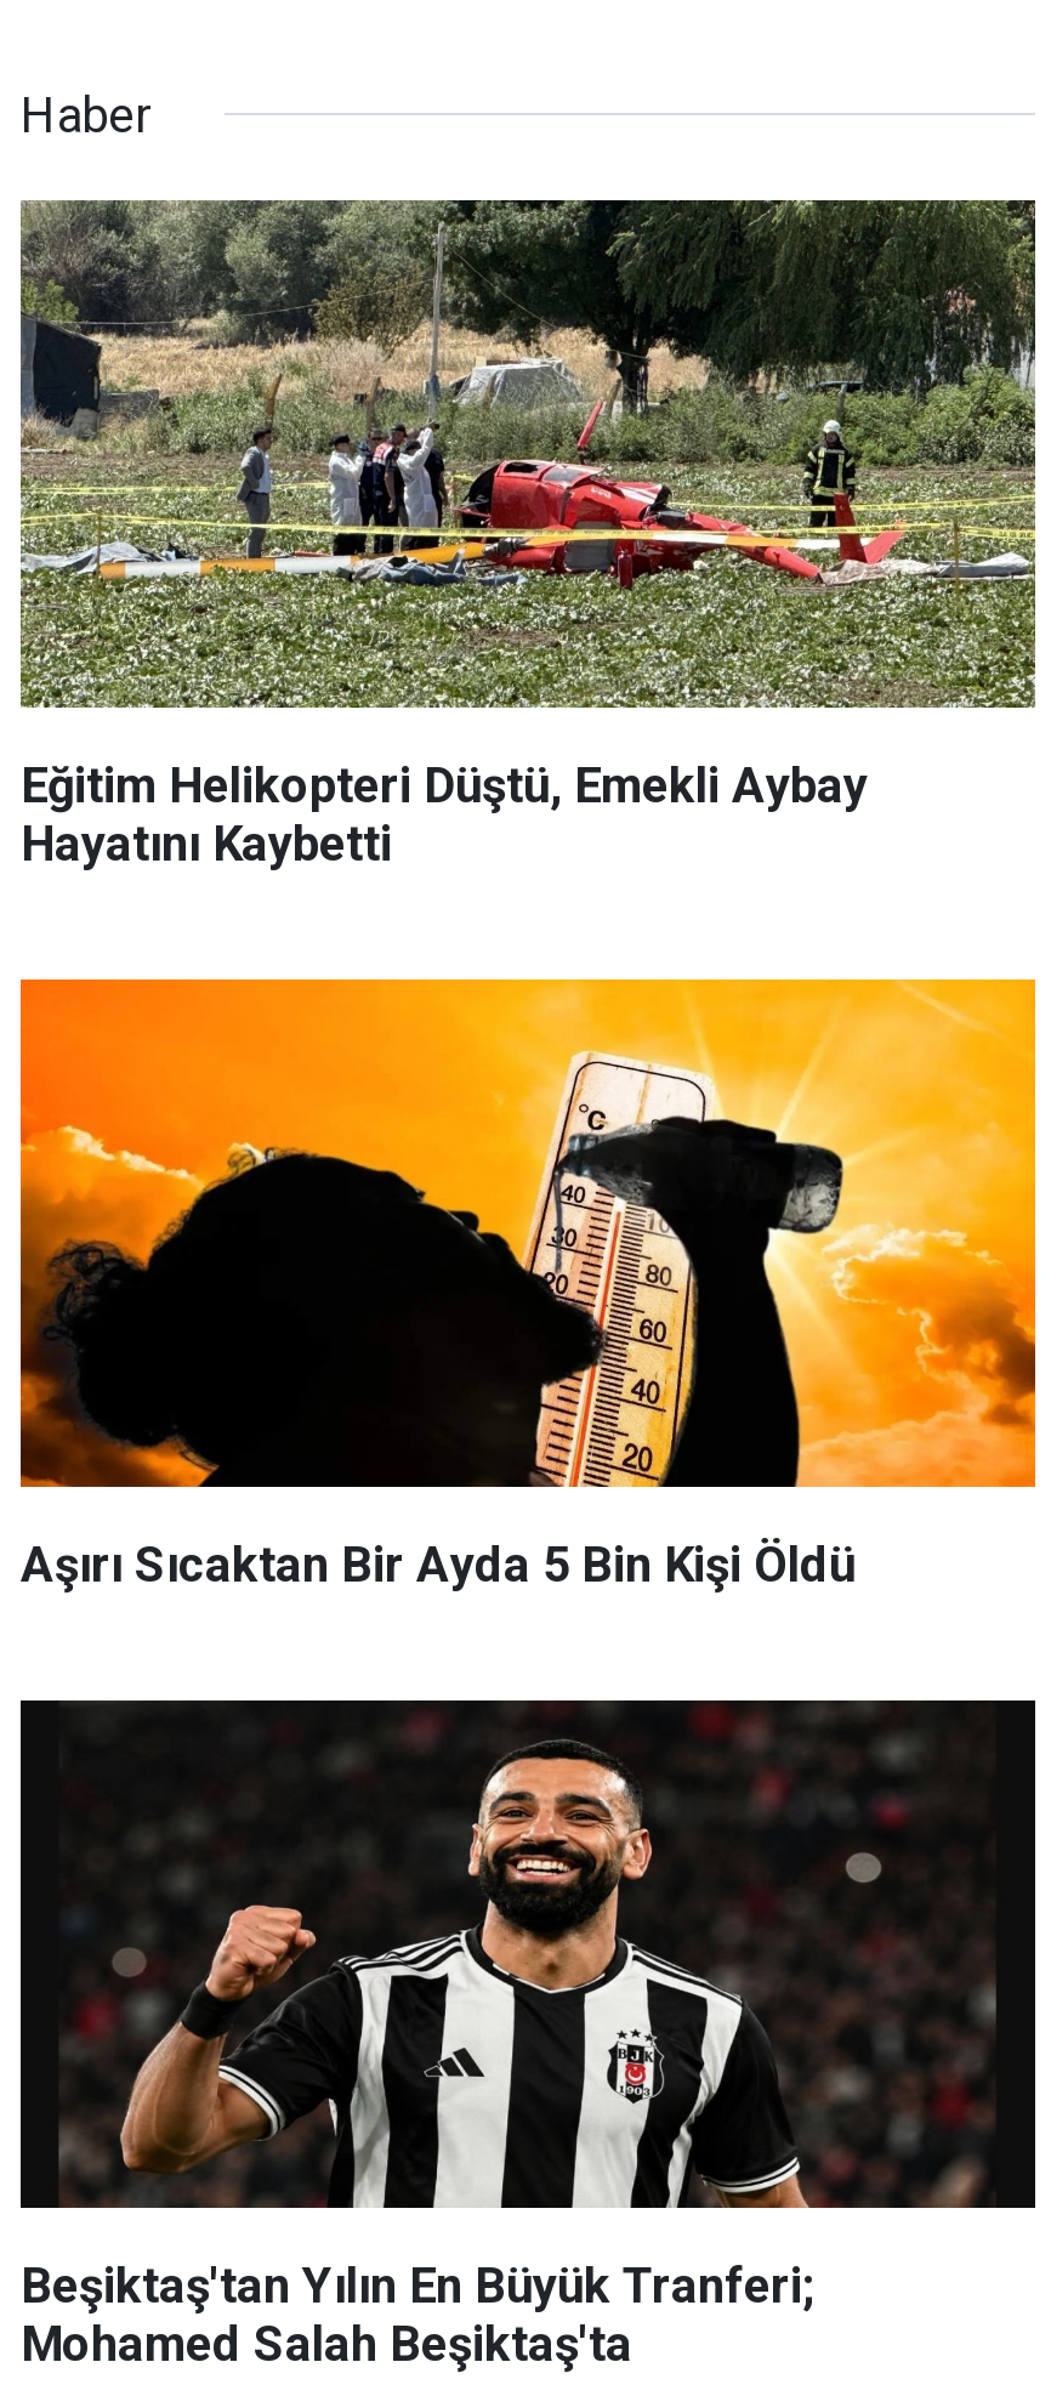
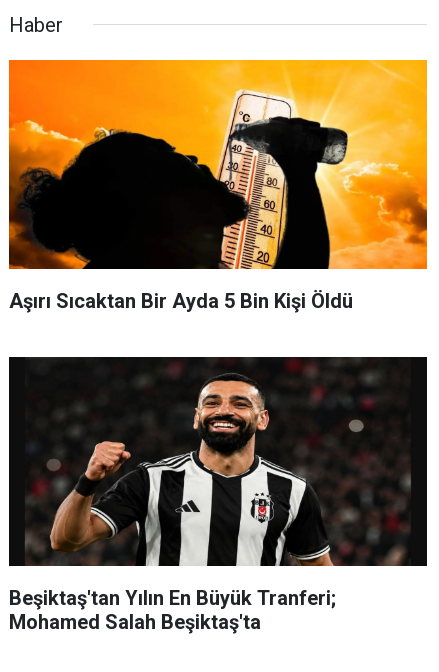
[18,198,1038,872] [image] | Eğitim Helikopteri Düştü, Emekli Aybay | Hayatını Kaybetti -> none

